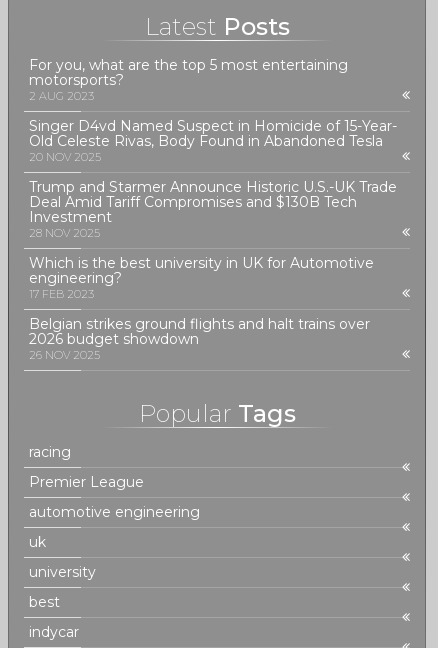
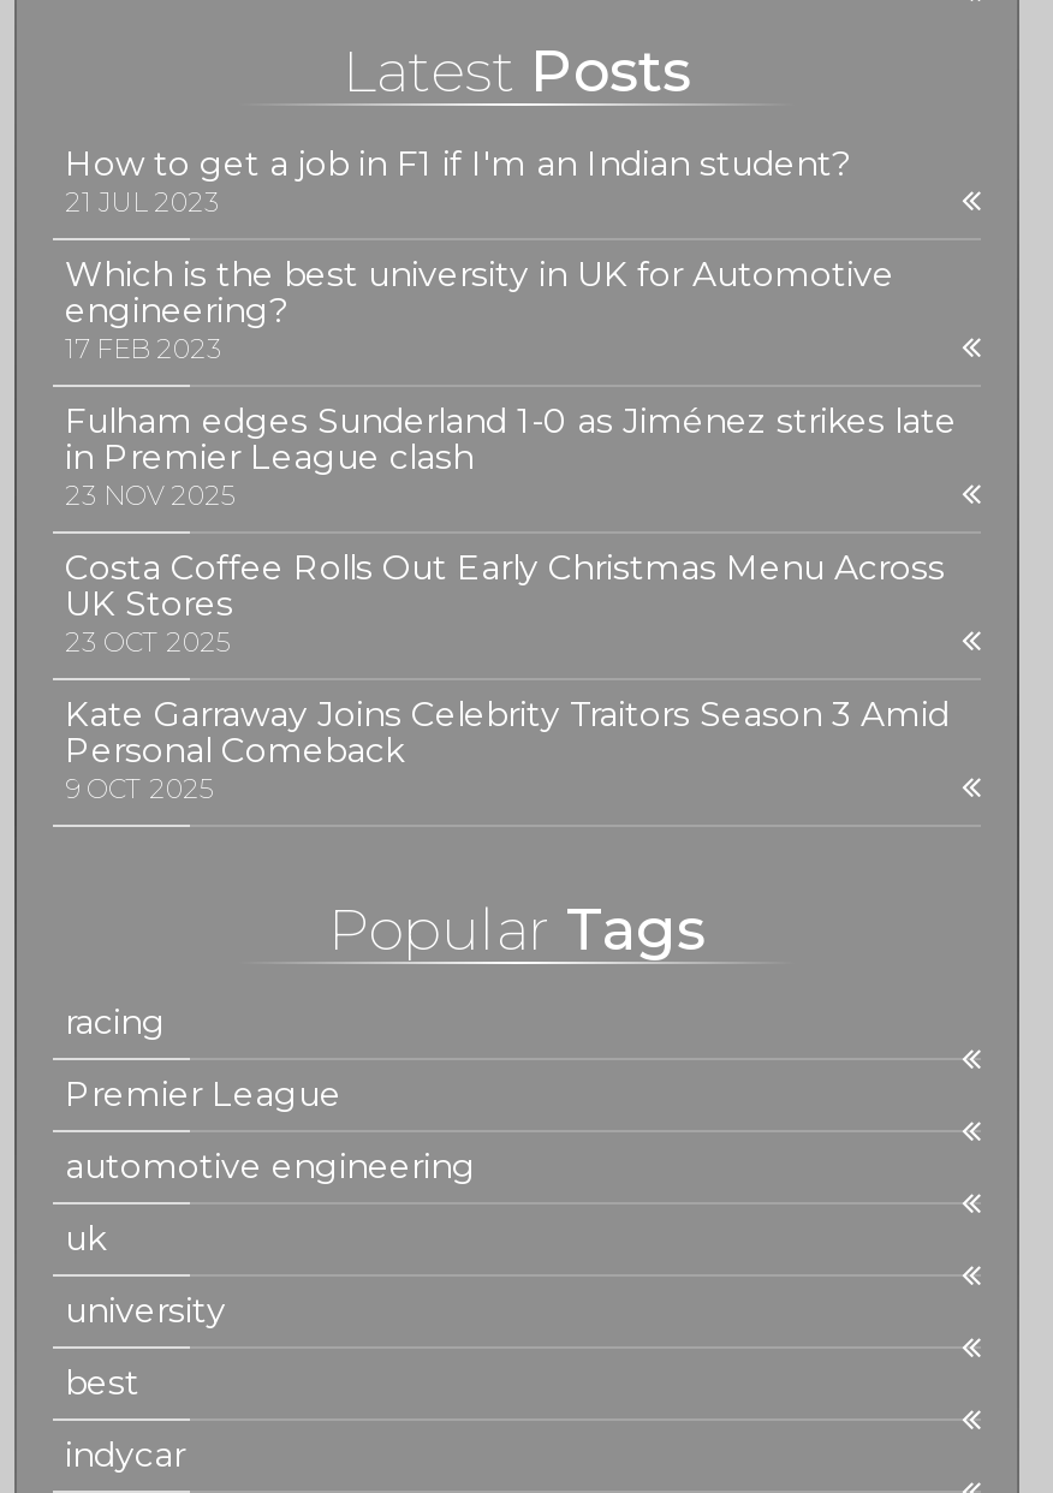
[29,56,397,240] For you, what are the top 5 most entertaining | motorsports? | 2 AUG 2023 | Singer D4vd Named Suspect in Homicide of 15-Year- | Old Celeste Rivas, Body Found in Abandoned Tesla | 20 NOV 2025 | Trump and Starmer Announce Historic U.S.-UK Trade | Deal Amid Tariff Compromises and $130B Tech | Investment | 28 NOV 2025 -> [65,142,851,219] How to get a job in F1 if I'm an Indian student? | 21 JUL 2023
moved [29,254,374,301] -> [65,252,894,365]: Which is the best university in UK for Automotive | engineering? | 17 FEB 2023
[29,315,370,362] Belgian strikes ground flights and halt trains over | 2026 budget showdown | 26 NOV 2025 -> [65,399,957,805] Fulham edges Sunderland 1-0 as Jiménez strikes late | in Premier League clash | 23 NOV 2025 | Costa Coffee Rolls Out Early Christmas Menu Across | UK Stores | 23 OCT 2025 | Kate Garraway Joins Celebrity Traitors Season 3 Amid | Personal Comeback | 9 OCT 2025

